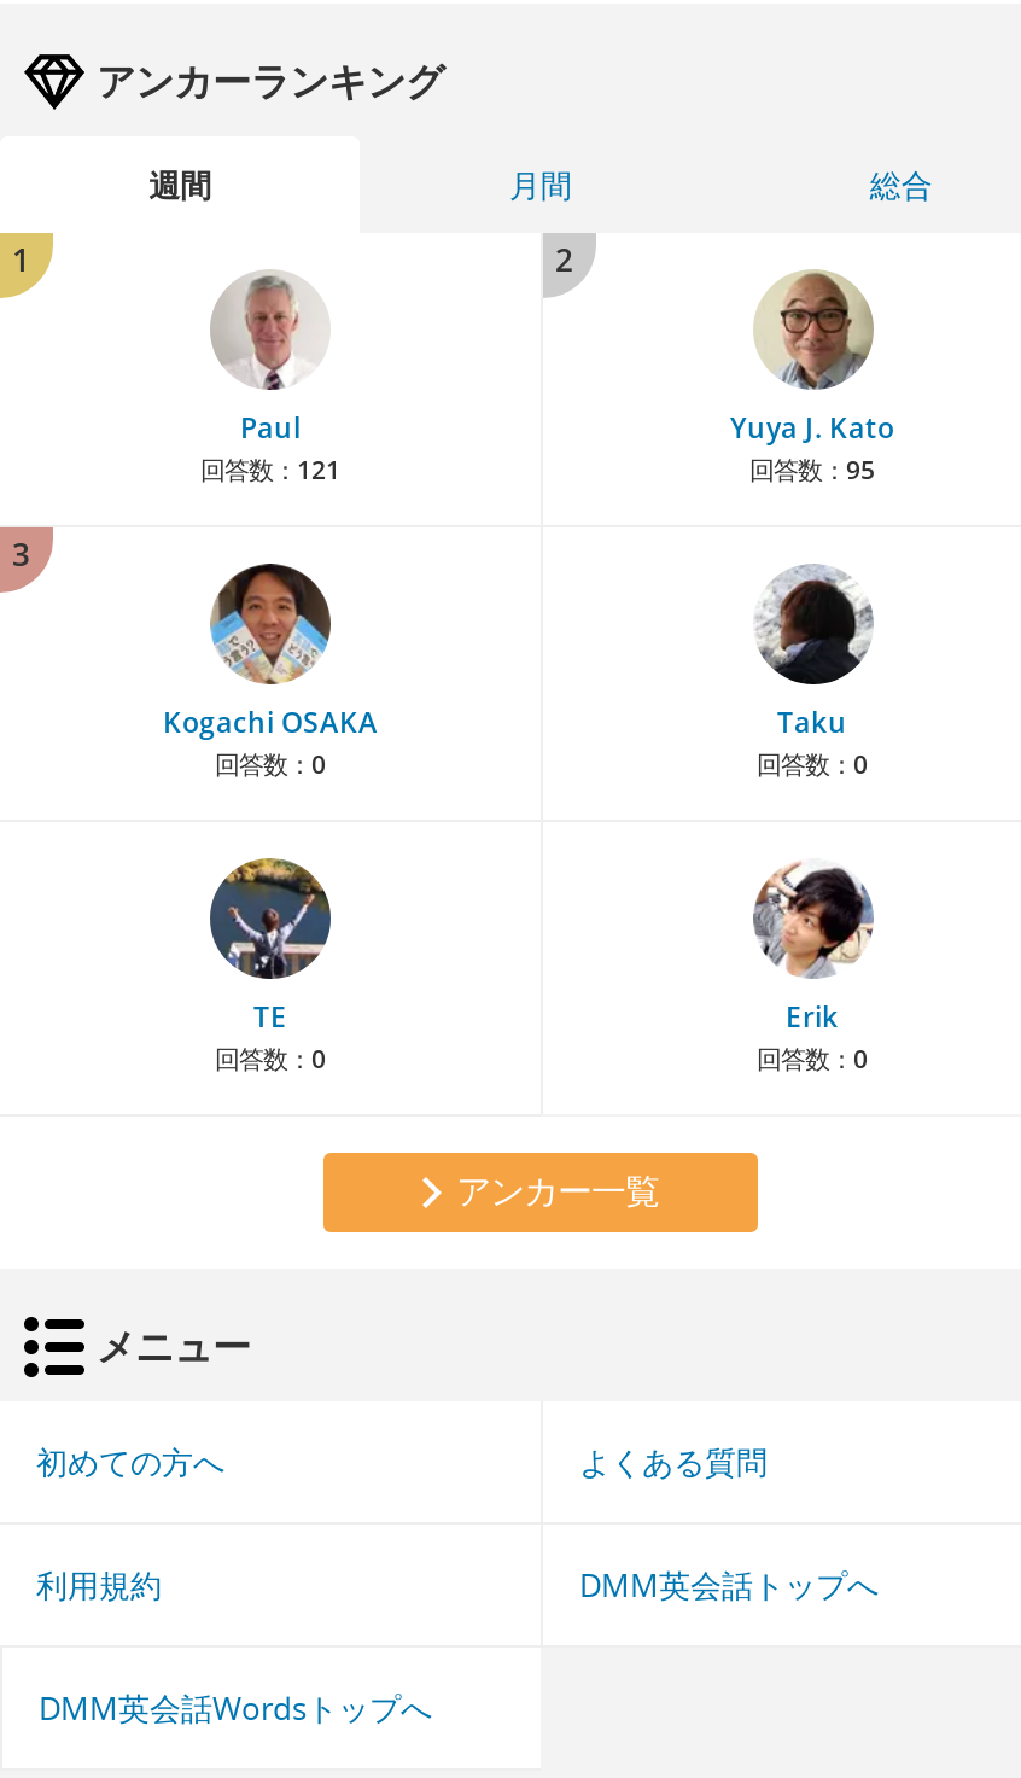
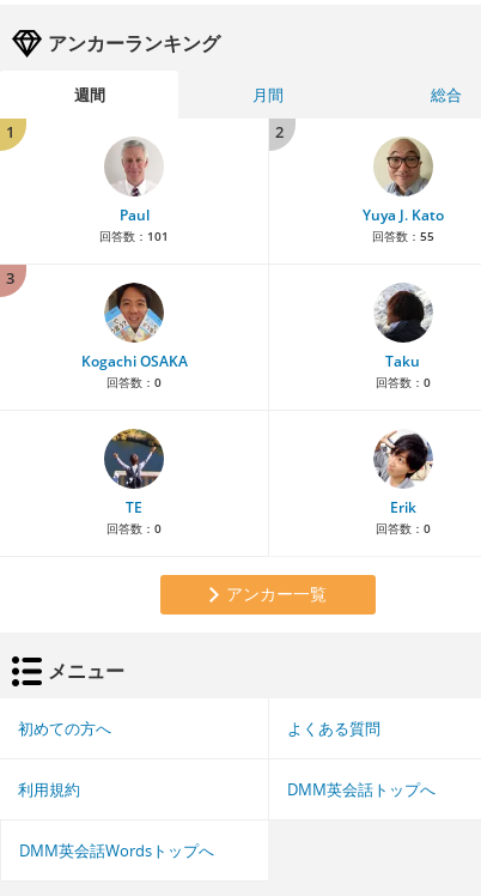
[200,454,340,487] 回答数：121 -> [99,228,169,245] 回答数：101
[749,454,875,487] 回答数：95 -> [372,228,434,245] 回答数：55

